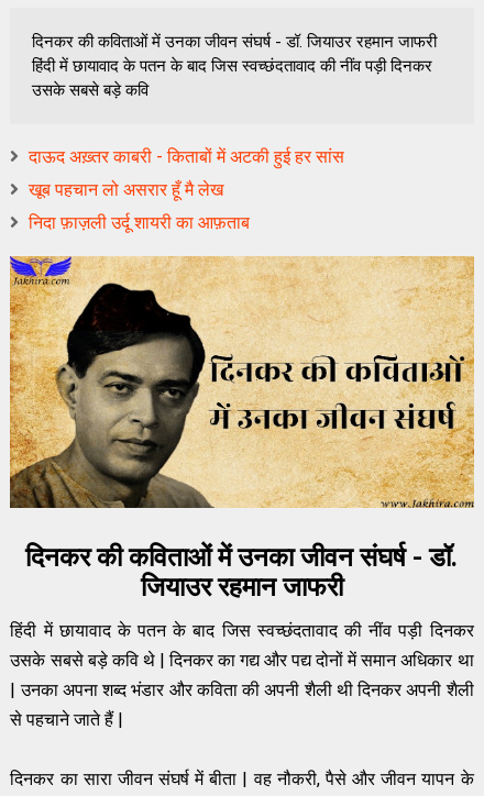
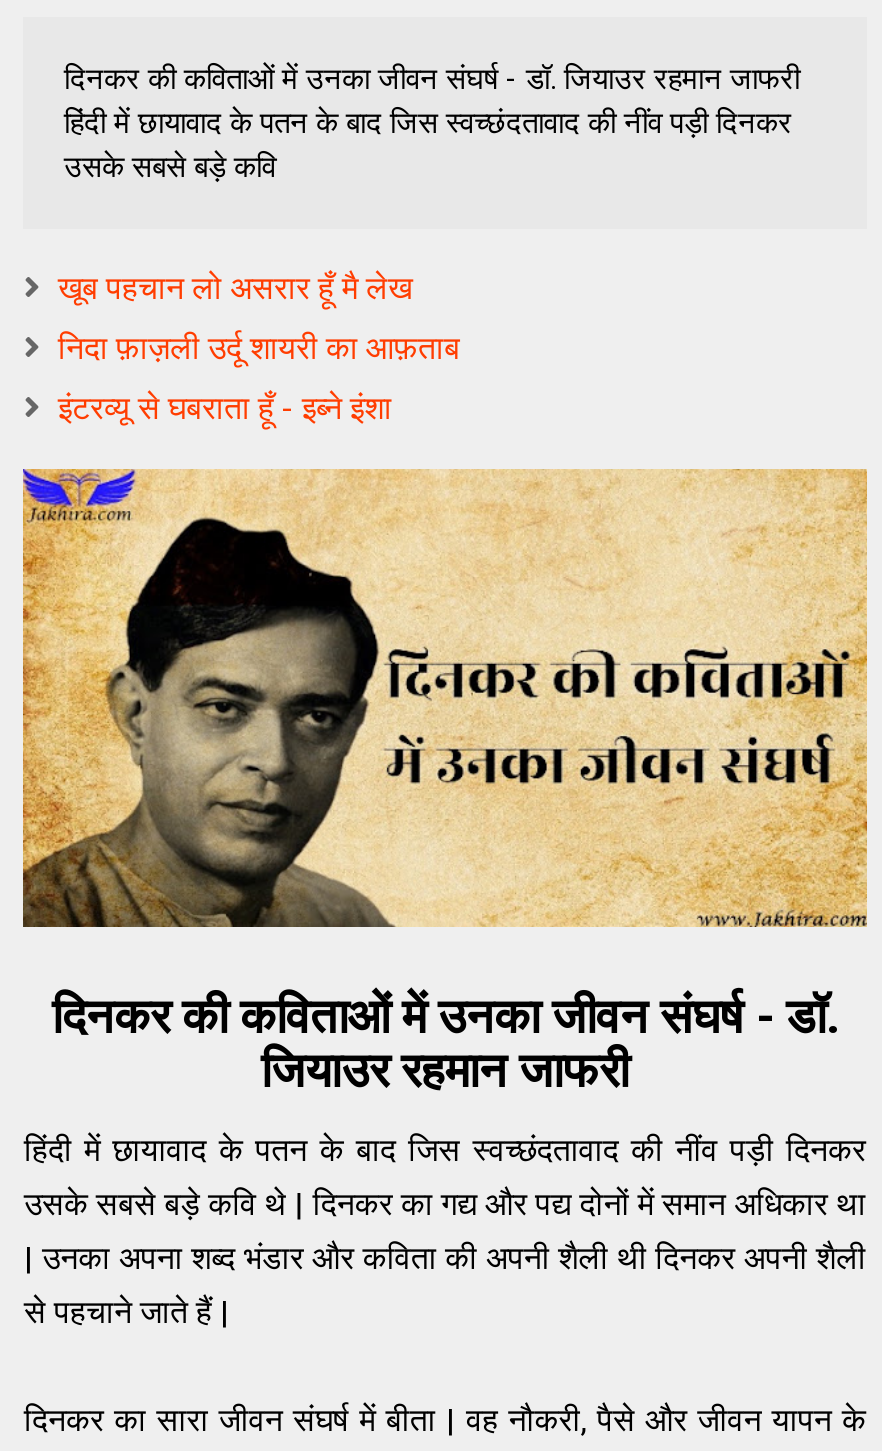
[29,146,345,167] दाऊद अख़्तर काबरी - किताबों में अटकी हुई हर सांस -> none
moved [29,179,250,233] -> [58,269,460,367]: खूब पहचान लो असरार हूँ मै लेख | निदा फ़ाज़ली उर्दू शायरी का आफ़ताब
none -> [58,389,392,427] इंटरव्यू से घबराता हूँ - इब्ने इंशा

